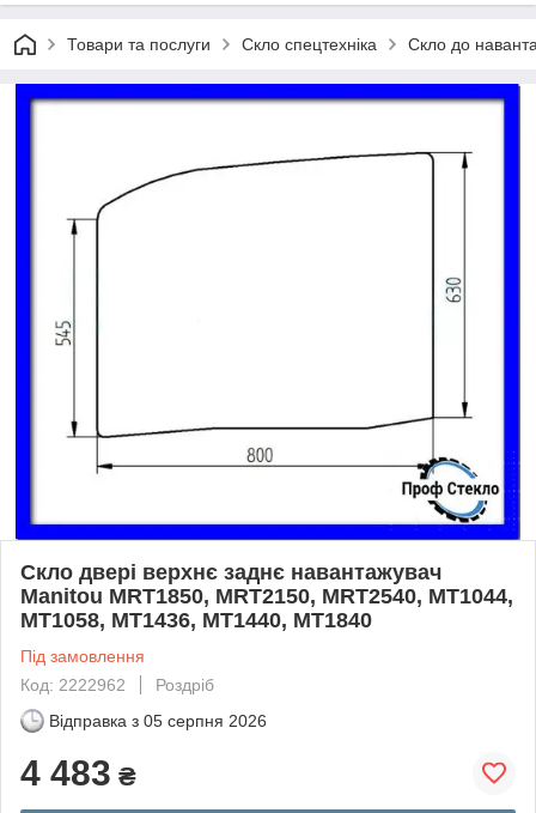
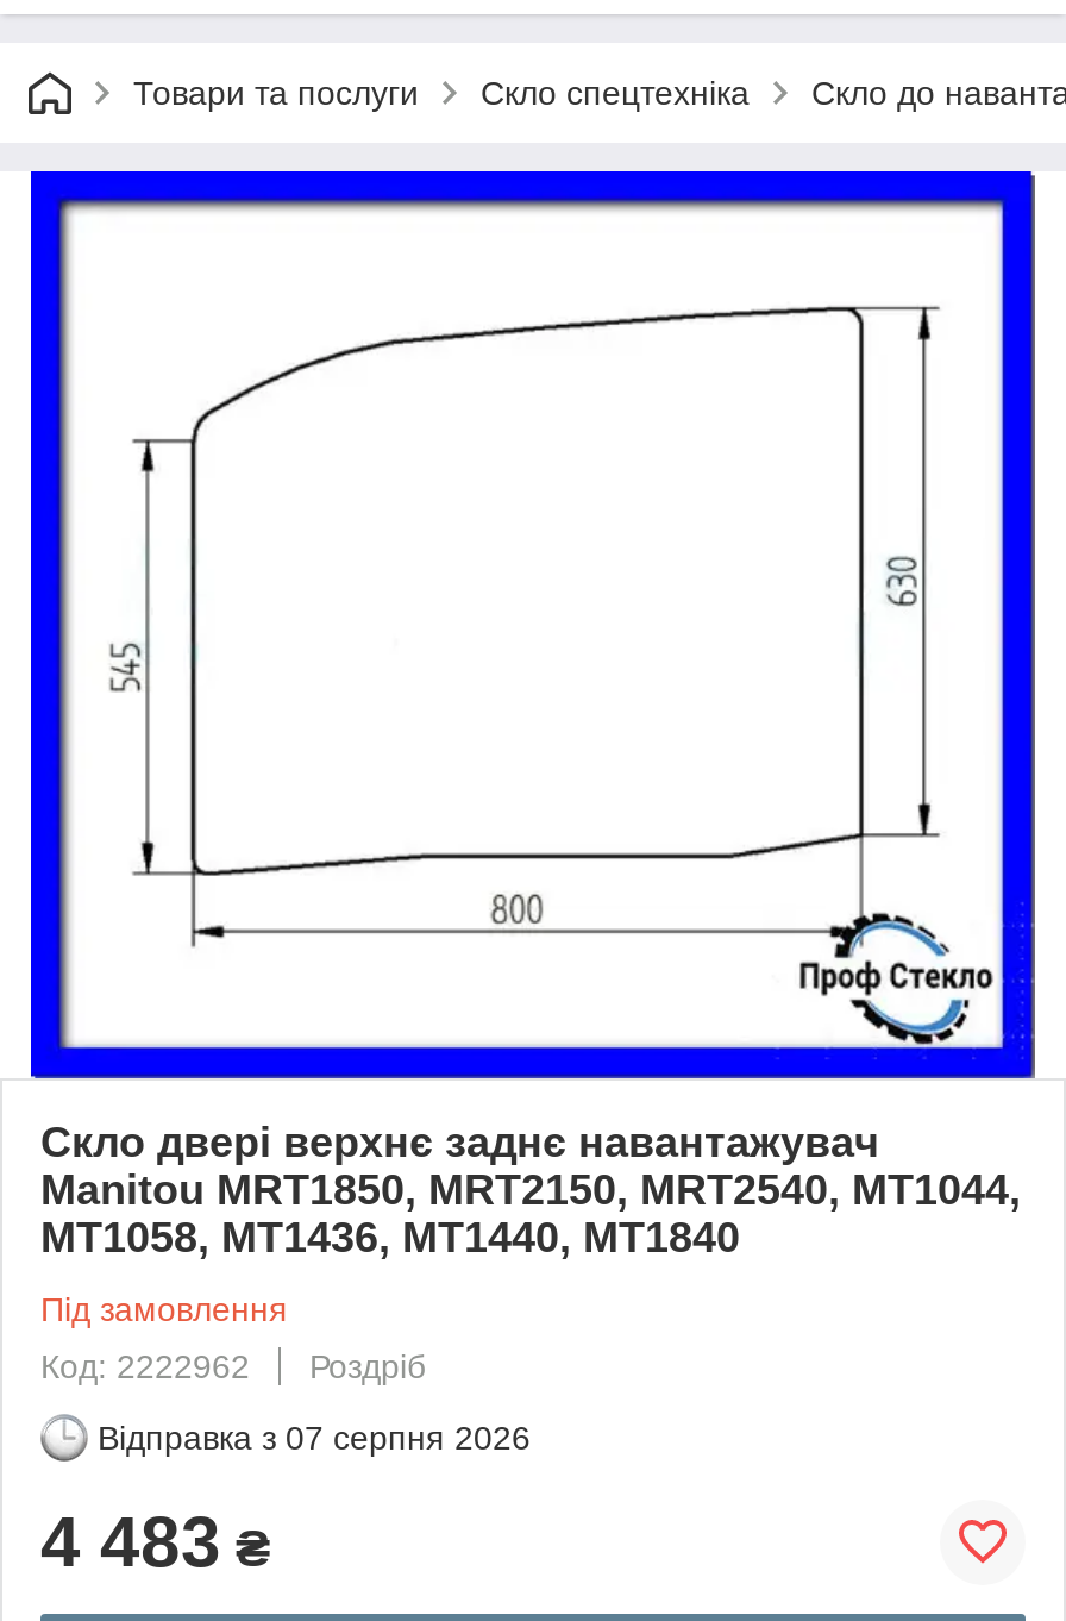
[49,711,267,730] Відправка з 05 серпня 2026 -> [98,1418,531,1456] Відправка з 07 серпня 2026

